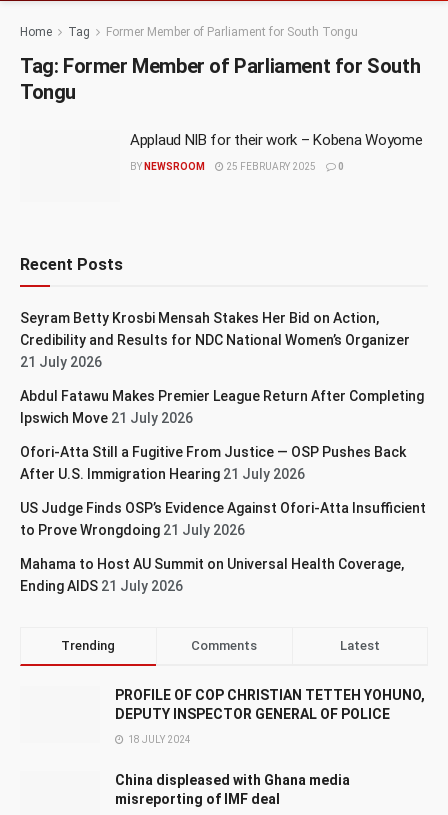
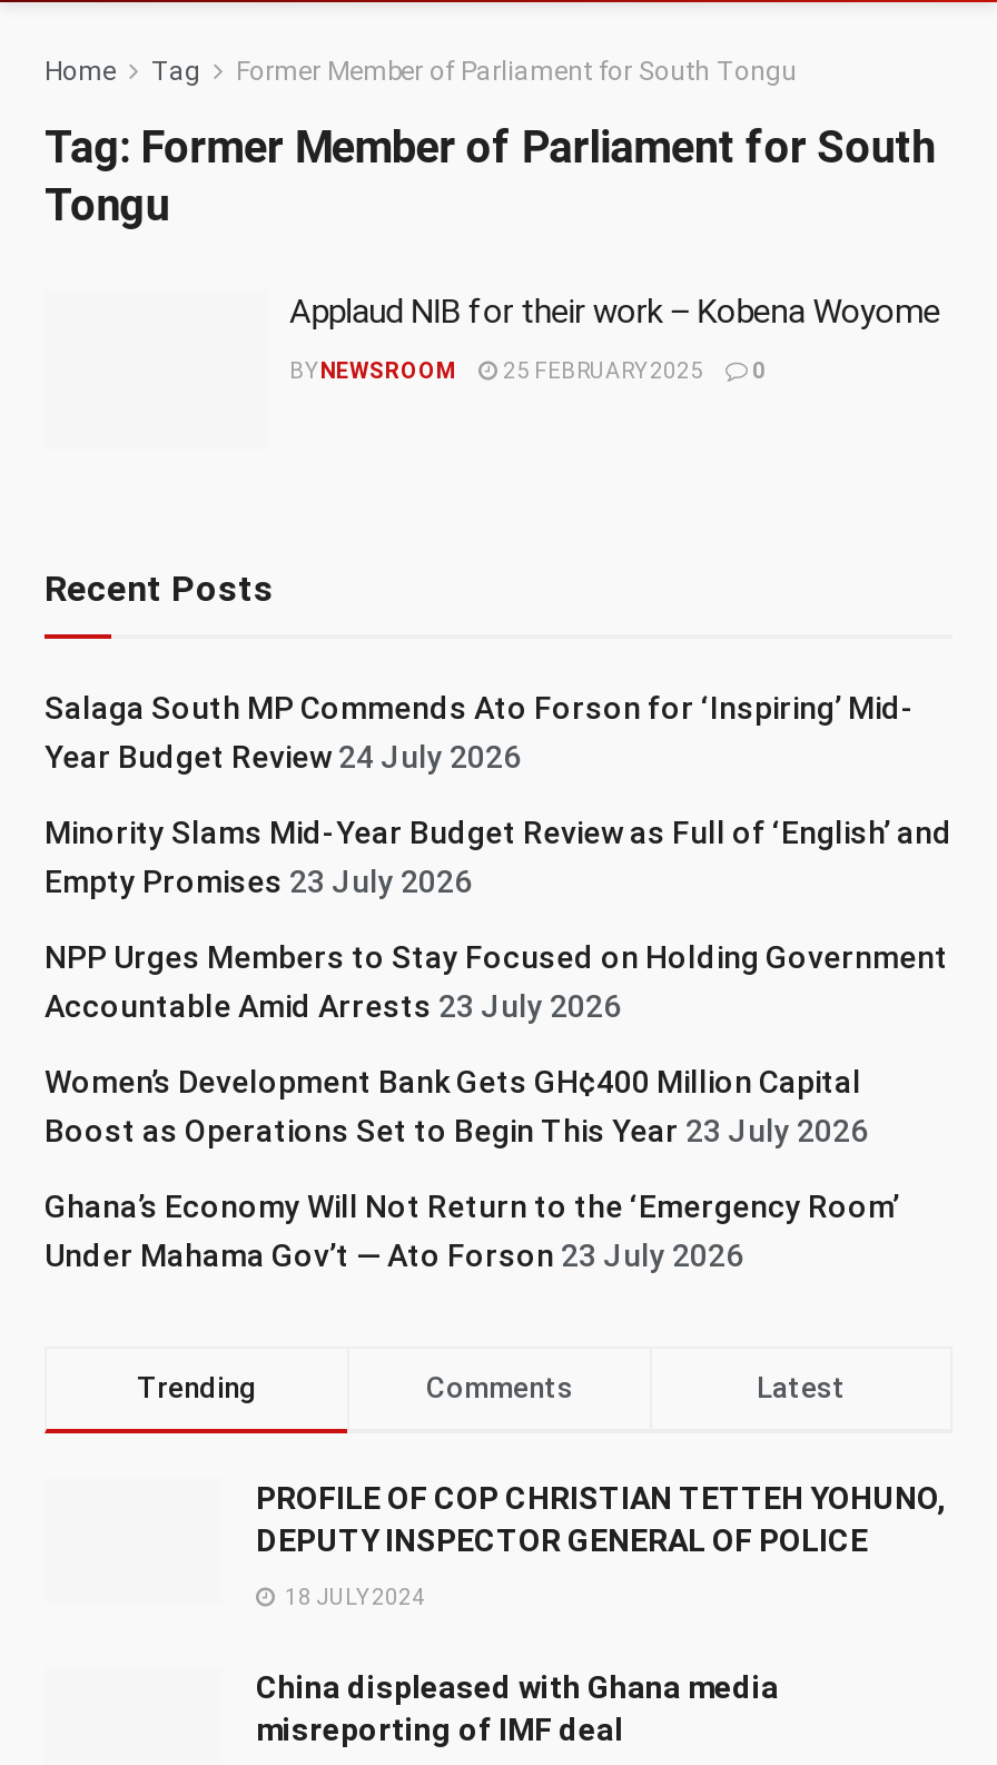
[20,309,410,369] Seyram Betty Krosbi Mensah Stakes Her Bid on Action, | Credibility and Results for NDC National Women’s Organizer | 21 July 2026 -> [45,689,915,773] Salaga South MP Commends Ato Forson for ‘Inspiring’ Mid- | Year Budget Review 24 July 2026
[20,387,424,425] Abdul Fatawu Makes Premier League Return After Completing | Ipswich Move 21 July 2026 -> [45,814,952,898] Minority Slams Mid-Year Budget Review as Full of ‘English’ and | Empty Promises 23 July 2026
[20,443,406,481] Ofori-Atta Still a Fugitive From Justice — OSP Pushes Back | After U.S. Immigration Hearing 21 July 2026 -> [45,938,948,1023] NPP Urges Members to Stay Focused on Holding Government | Accountable Amid Arrests 23 July 2026
[20,499,426,537] US Judge Finds OSP’s Evidence Against Ofori-Atta Insufficient | to Prove Wrongdoing 21 July 2026 -> [45,1063,868,1147] Women’s Development Bank Gets GH¢400 Million Capital | Boost as Operations Set to Begin This Year 23 July 2026
[20,555,404,593] Mahama to Host AU Summit on Universal Health Coverage, | Ending AIDS 21 July 2026 -> [45,1187,899,1272] Ghana’s Economy Will Not Return to the ‘Emergency Room’ | Under Mahama Gov’t — Ato Forson 23 July 2026

